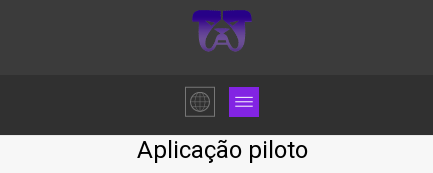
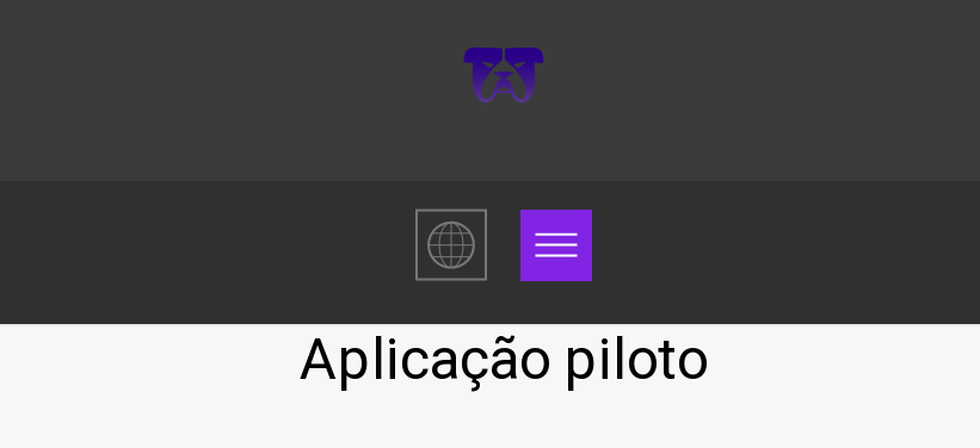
[192,10,252,52] [image] -> [434,29,573,124] [image]

